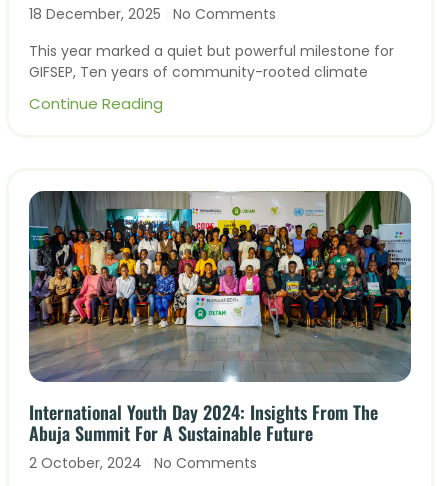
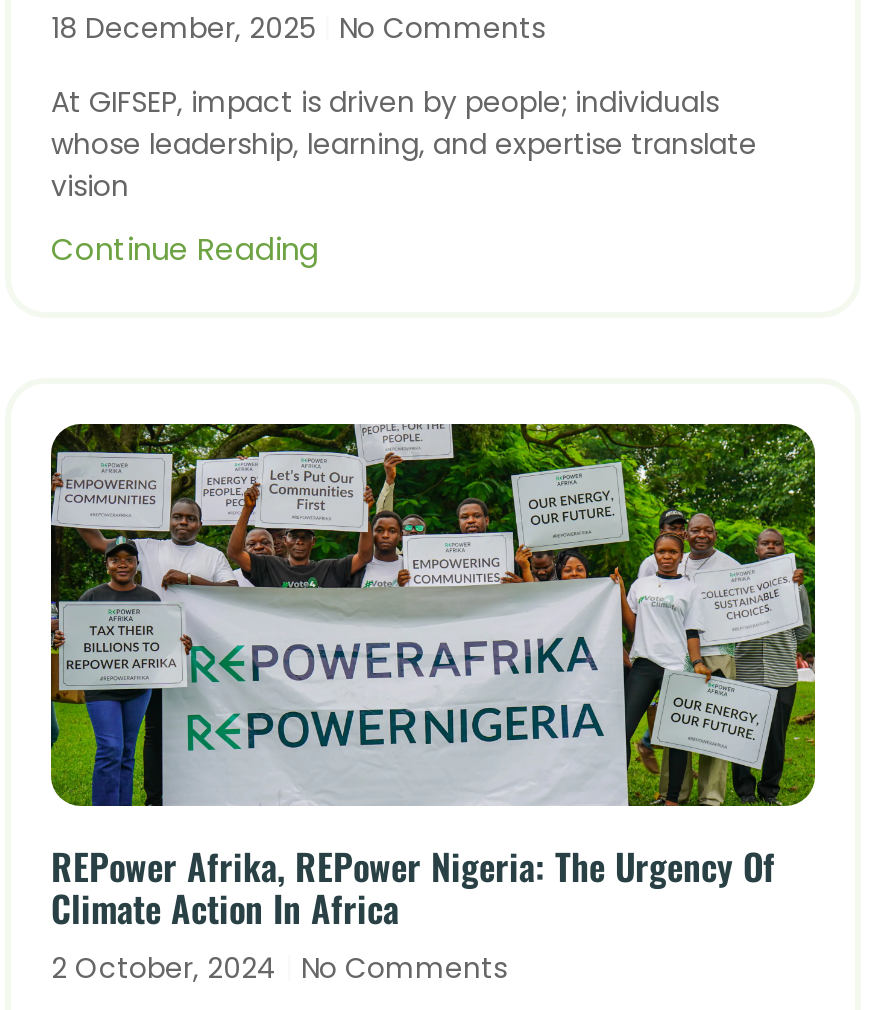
[29,40,394,81] This year marked a quiet but powerful milestone for | GIFSEP, Ten years of community-rooted climate -> [51,81,757,205] At GIFSEP, impact is driven by people; individuals | whose leadership, learning, and expertise translate | vision
[28,190,412,445] [image] | International Youth Day 2024: Insights From The | Abuja Summit For A Sustainable Future -> [49,422,817,933] [image] | REPower Afrika, REPower Nigeria: The Urgency Of | Climate Action In Africa

